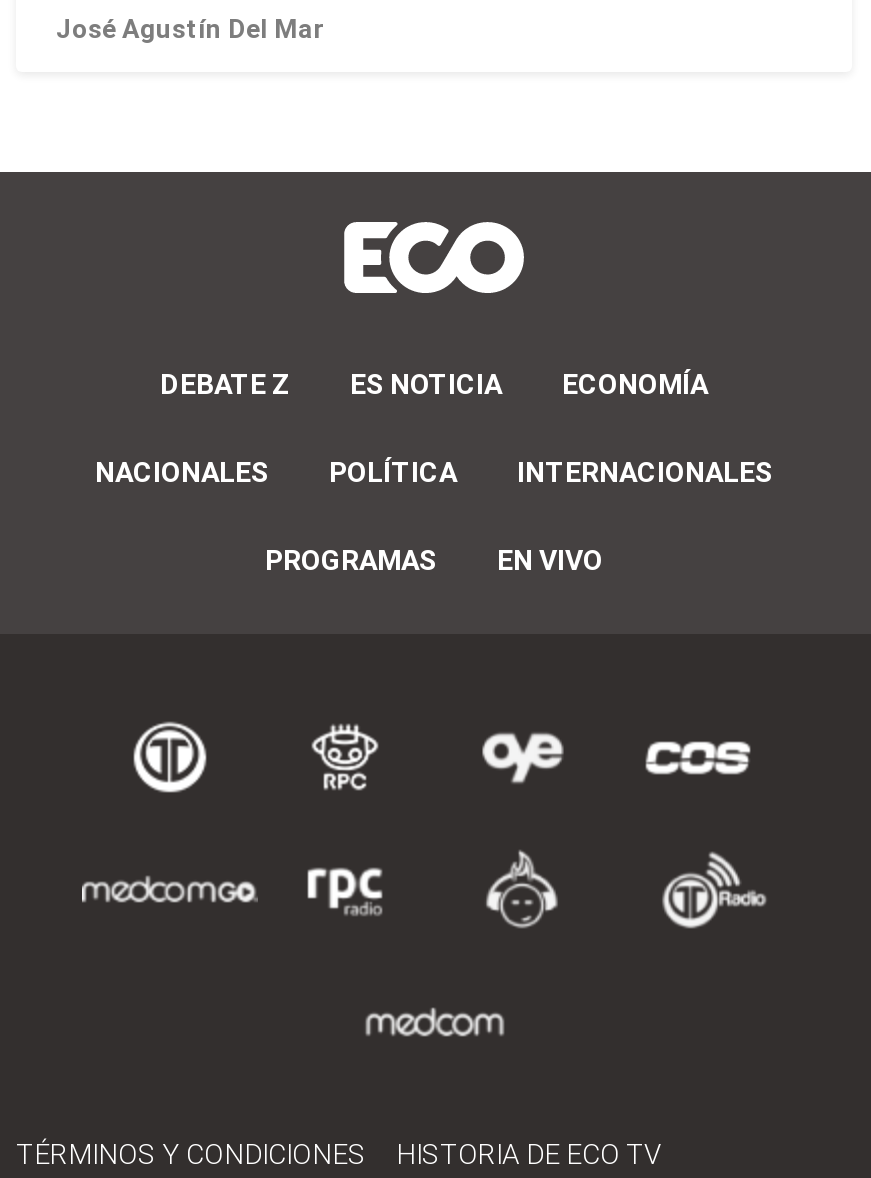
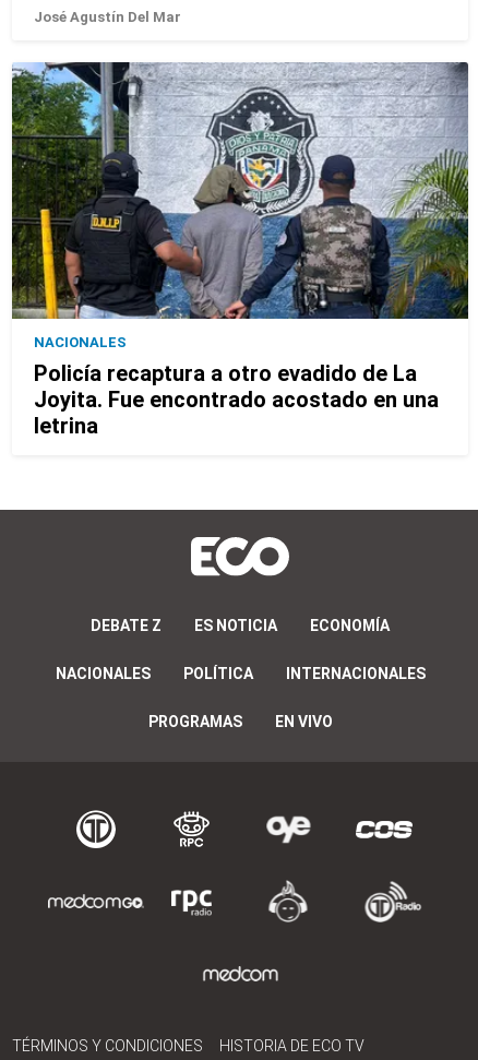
none -> [11,61,469,439] [image] | NACIONALES | Policía recaptura a otro evadido de La | Joyita. Fue encontrado acostado en una | letrina

